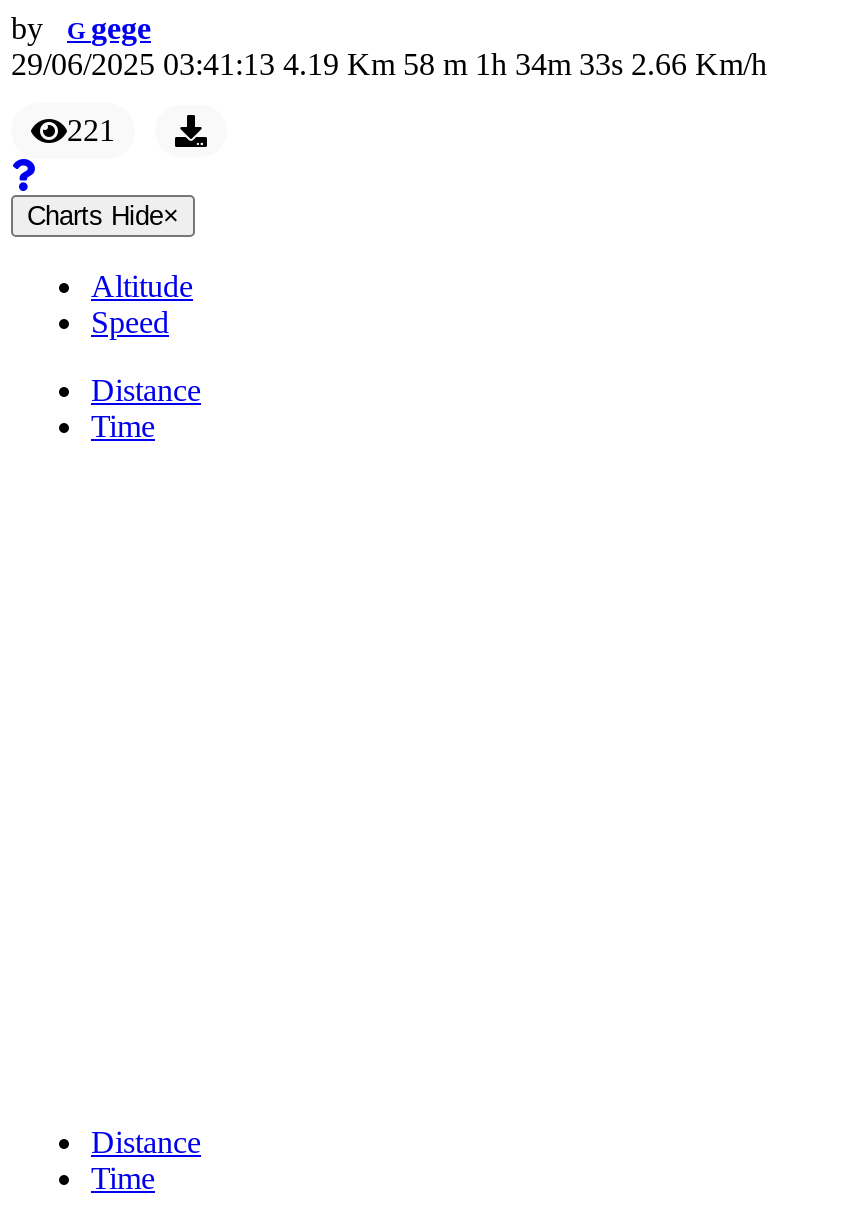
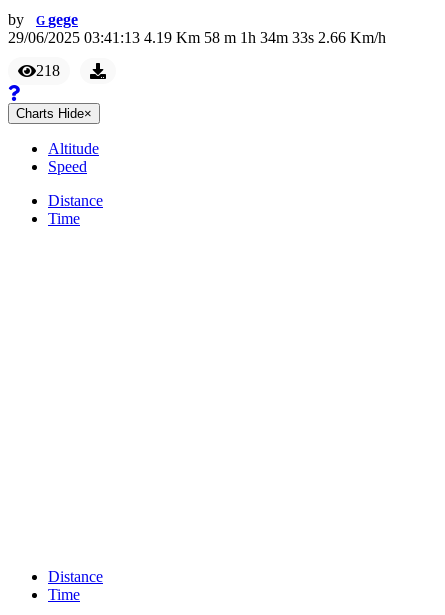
[67,112,115,146] 221 -> [36,61,60,78] 218

